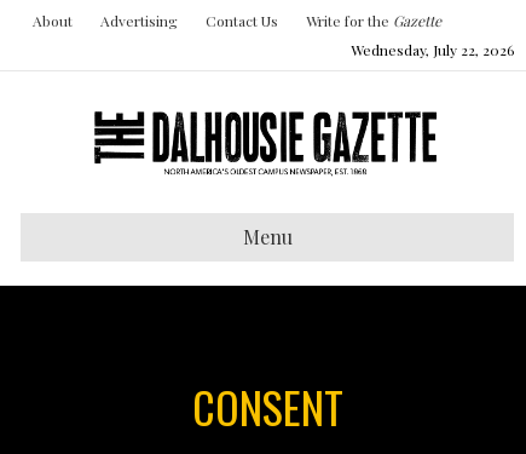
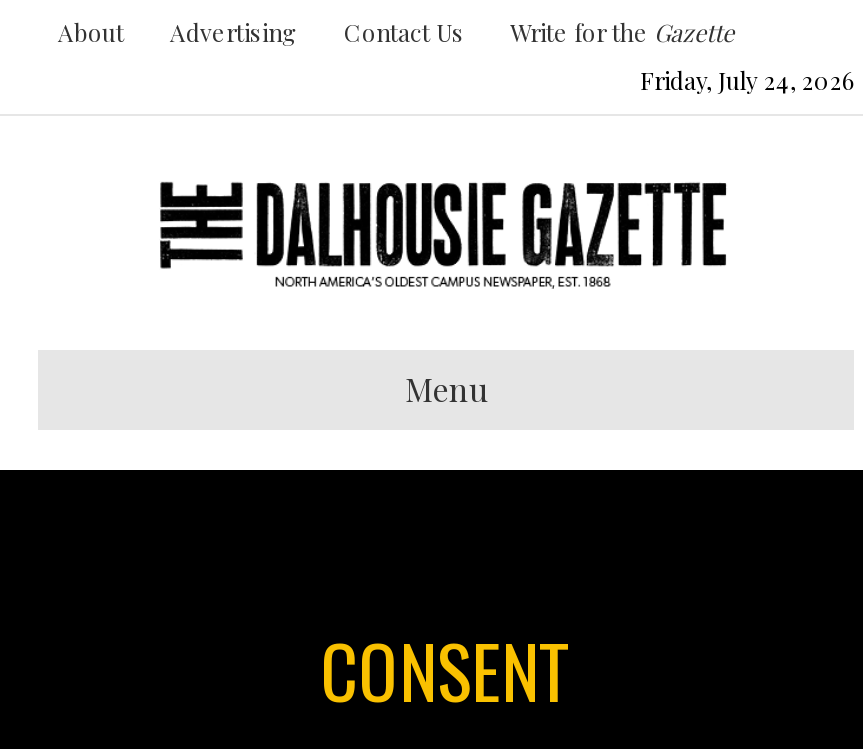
[351,40,514,59] Wednesday, July 22, 2026 -> [640,64,854,96] Friday, July 24, 2026

